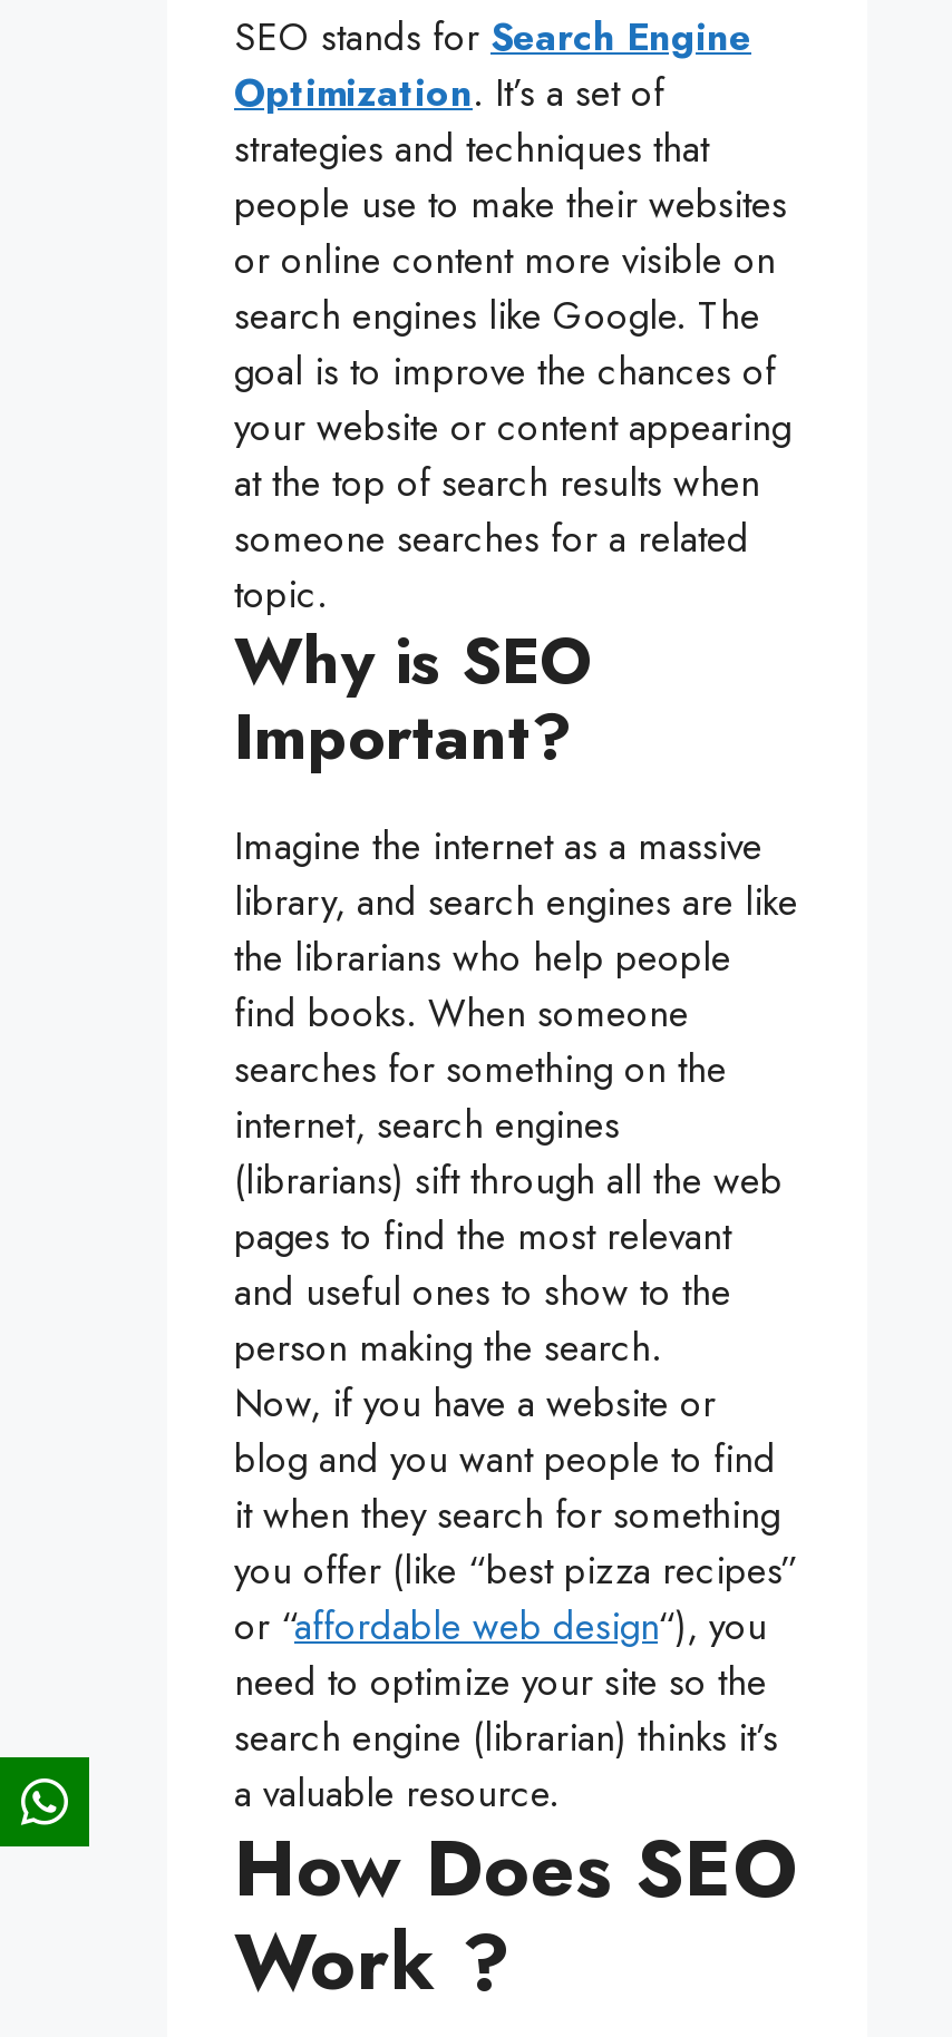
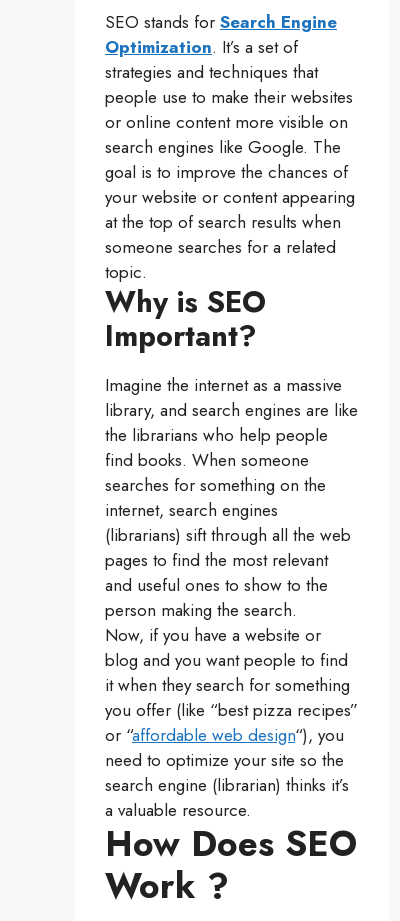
[7,1755,91,1849] [image] -> none

